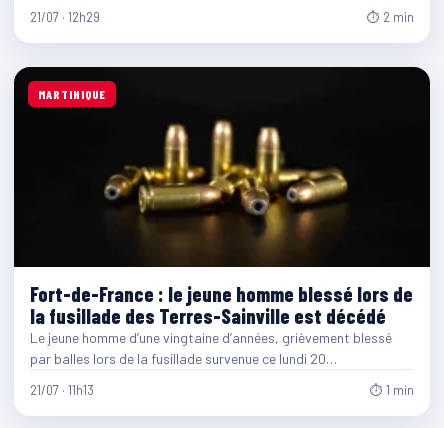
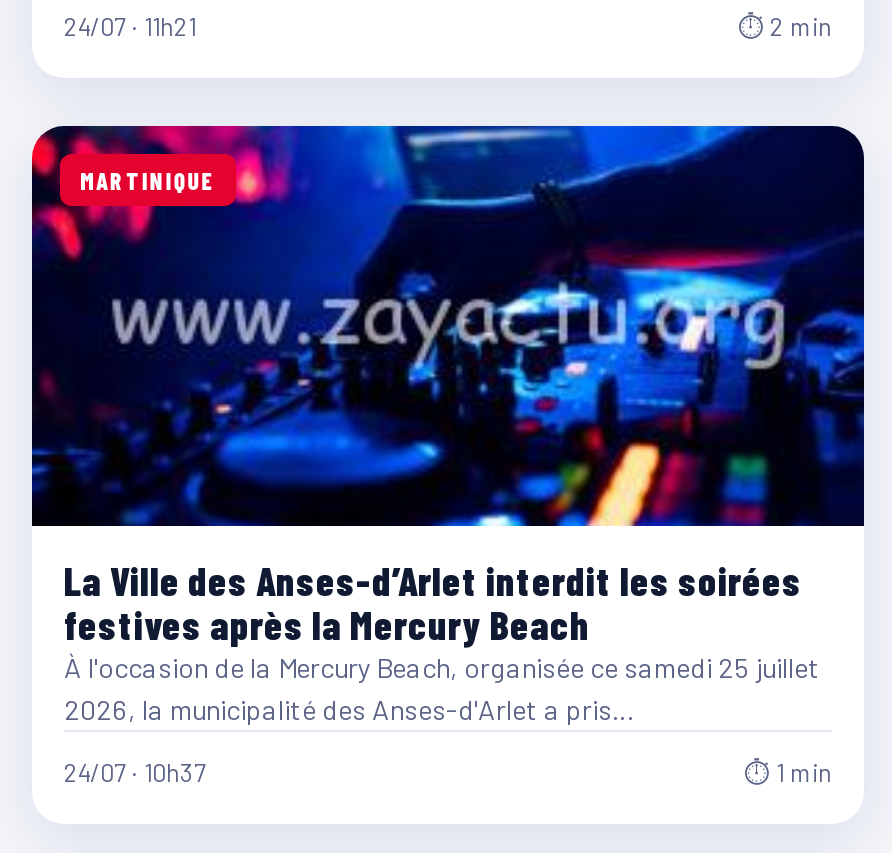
[30,8,100,24] 21/07 · 12h29 -> [64,11,196,43] 24/07 · 11h21
[13,66,431,366] [image] | Fort-de-France : le jeune homme blessé lors de | la fusillade des Terres-Sainville est décédé | Le jeune homme d’une vingtaine d’années, grièvement blessé | par balles lors de la fusillade survenue ce lundi 20… -> [30,124,866,727] [image] | La Ville des Anses-d’Arlet interdit les soirées | festives après la Mercury Beach | À l'occasion de la Mercury Beach, organisée ce samedi 25 juillet | 2026, la municipalité des Anses-d'Arlet a pris…
[30,381,94,397] 21/07 · 11h13 -> [64,757,206,789] 24/07 · 10h37

